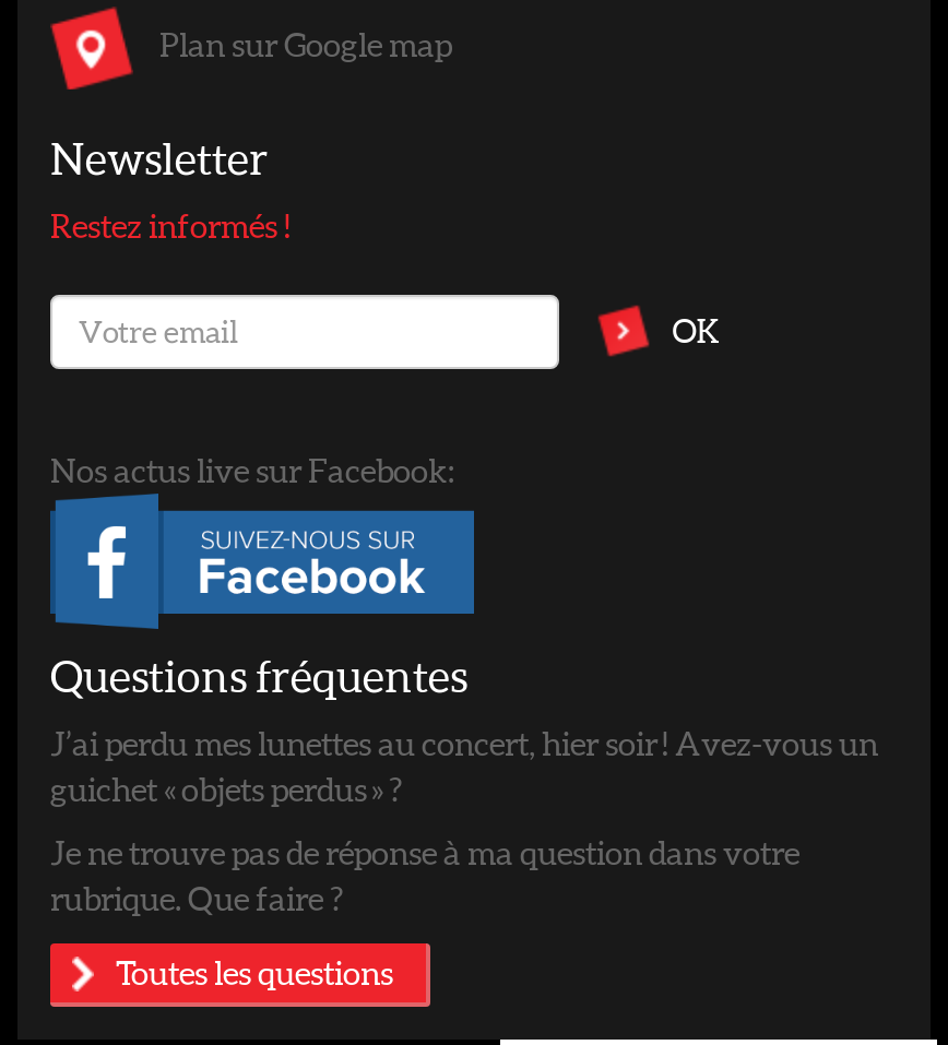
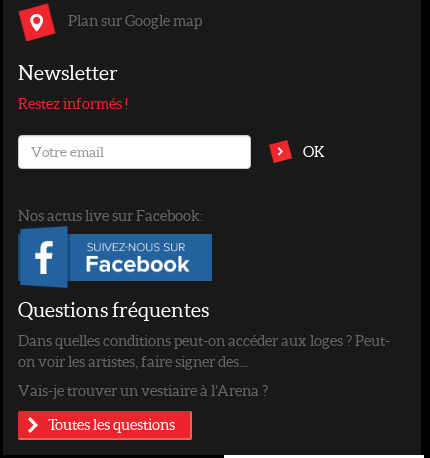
[50,722,878,807] J’ai perdu mes lunettes au concert, hier soir ! Avez-vous un | guichet « objets perdus » ? -> [18,331,390,370] Dans quelles conditions peut-on accéder aux loges ? Peut- | on voir les artistes, faire signer des...
[50,831,799,917] Je ne trouve pas de réponse à ma question dans votre | rubrique. Que faire ? -> [18,381,268,399] Vais-je trouver un vestiaire à l’Arena ?

